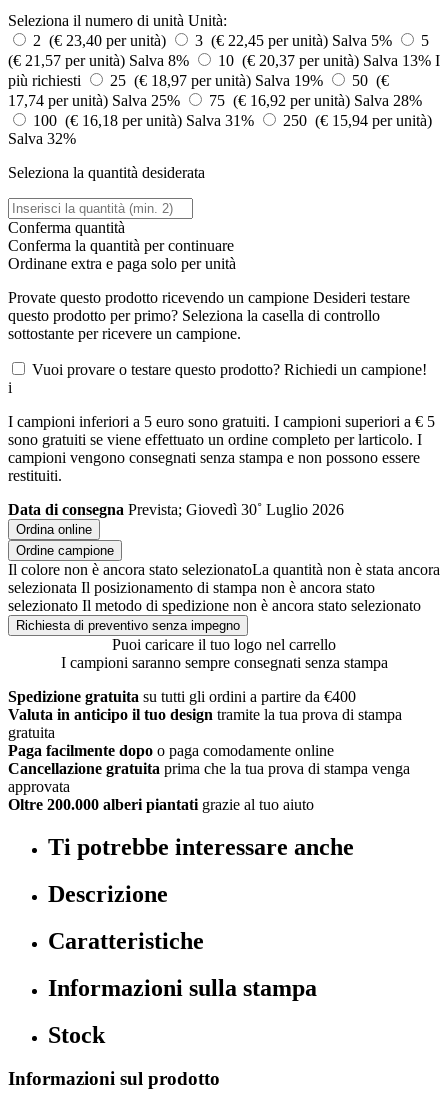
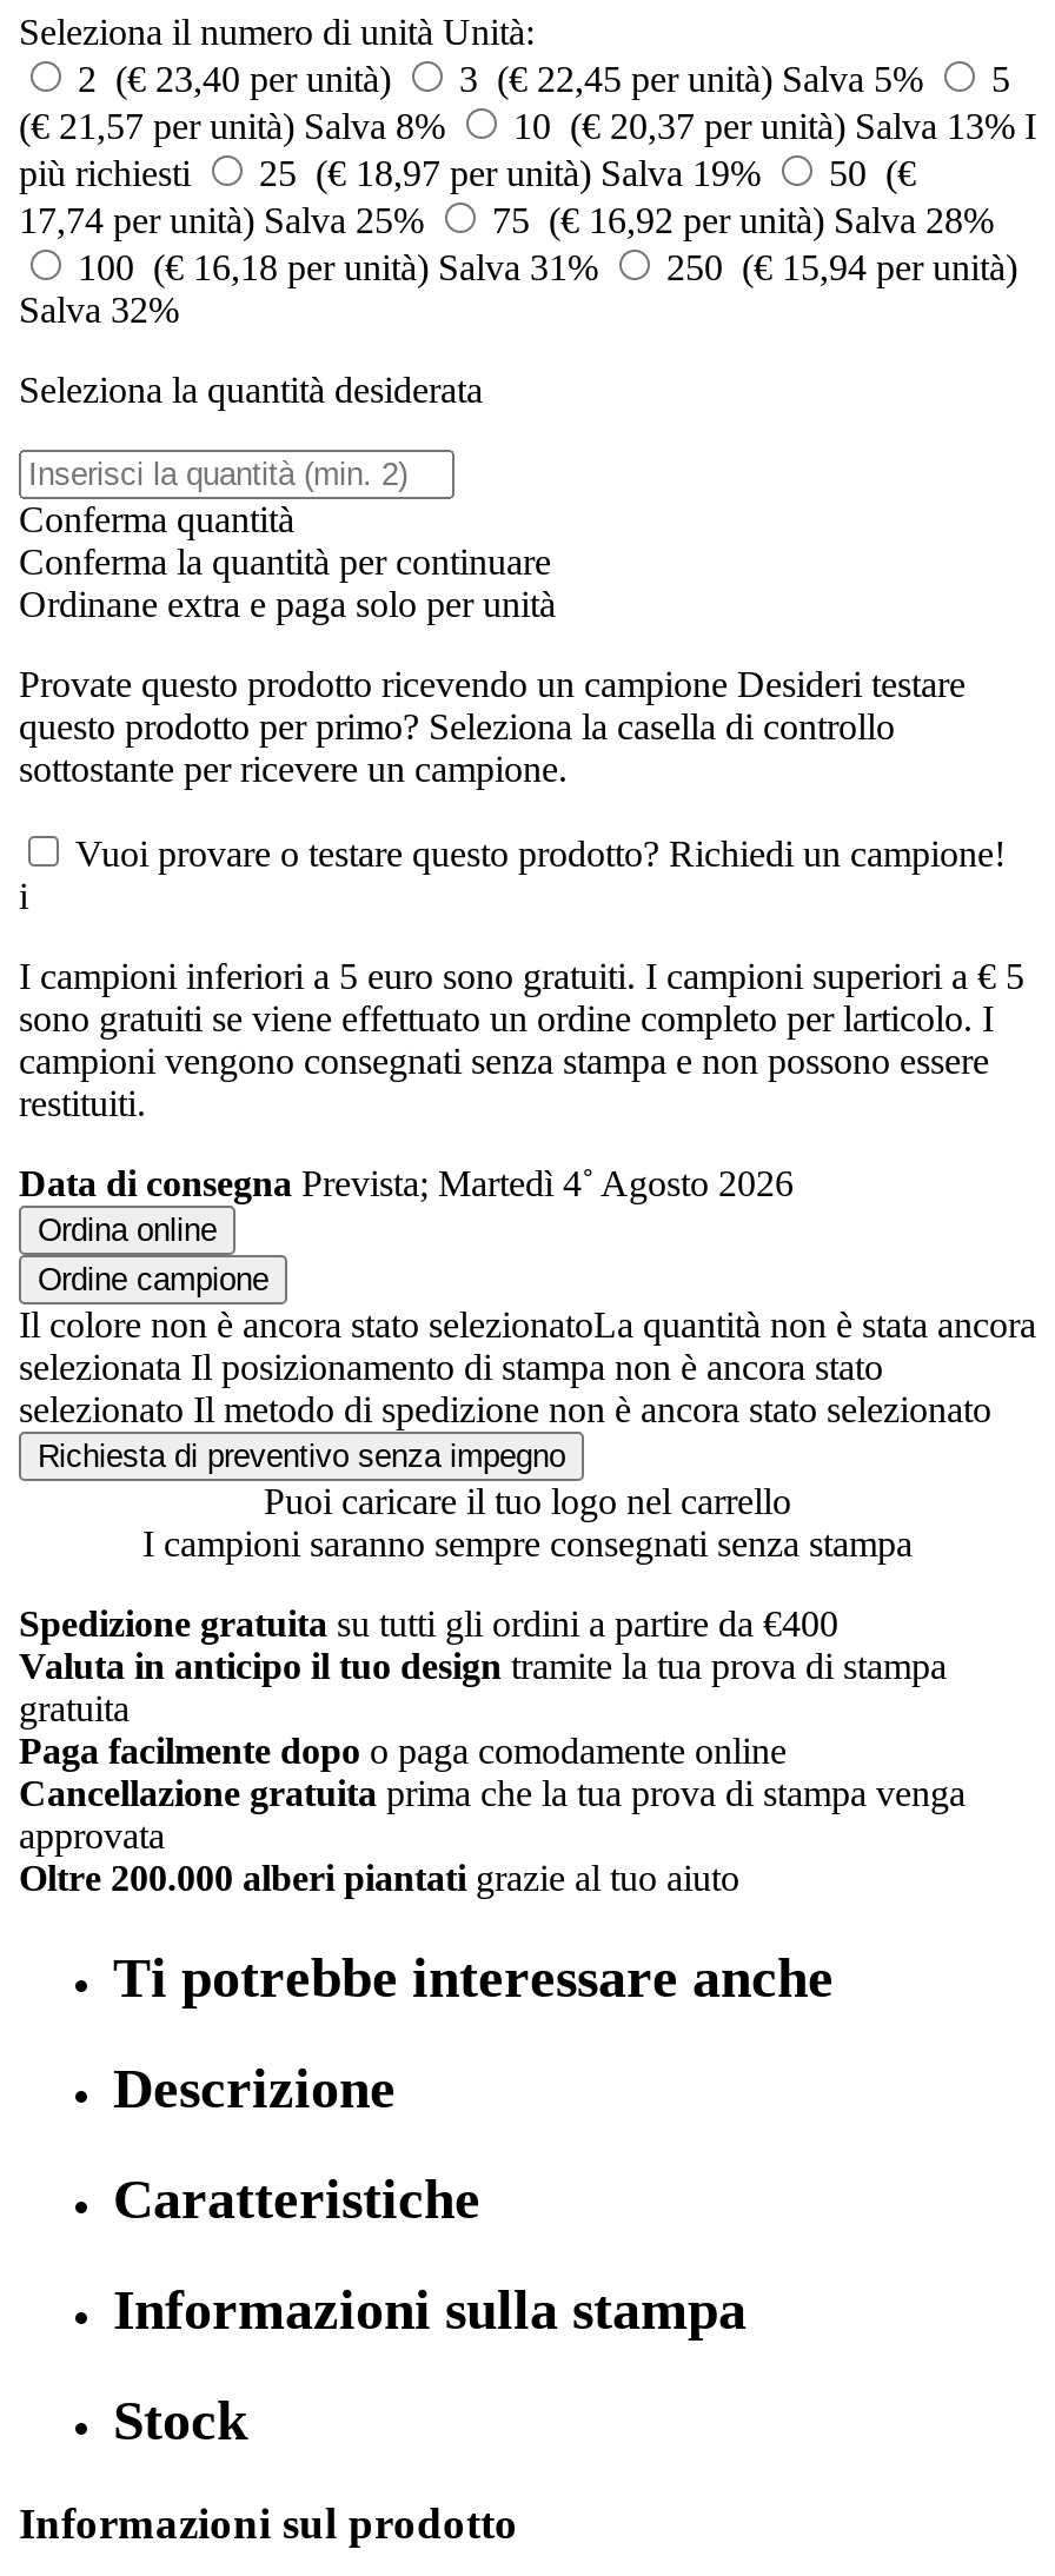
[8,501,344,518] Data di consegna Prevista; Giovedì 30˚ Luglio 2026 -> [19,1163,794,1203] Data di consegna Prevista; Martedì 4˚ Agosto 2026

